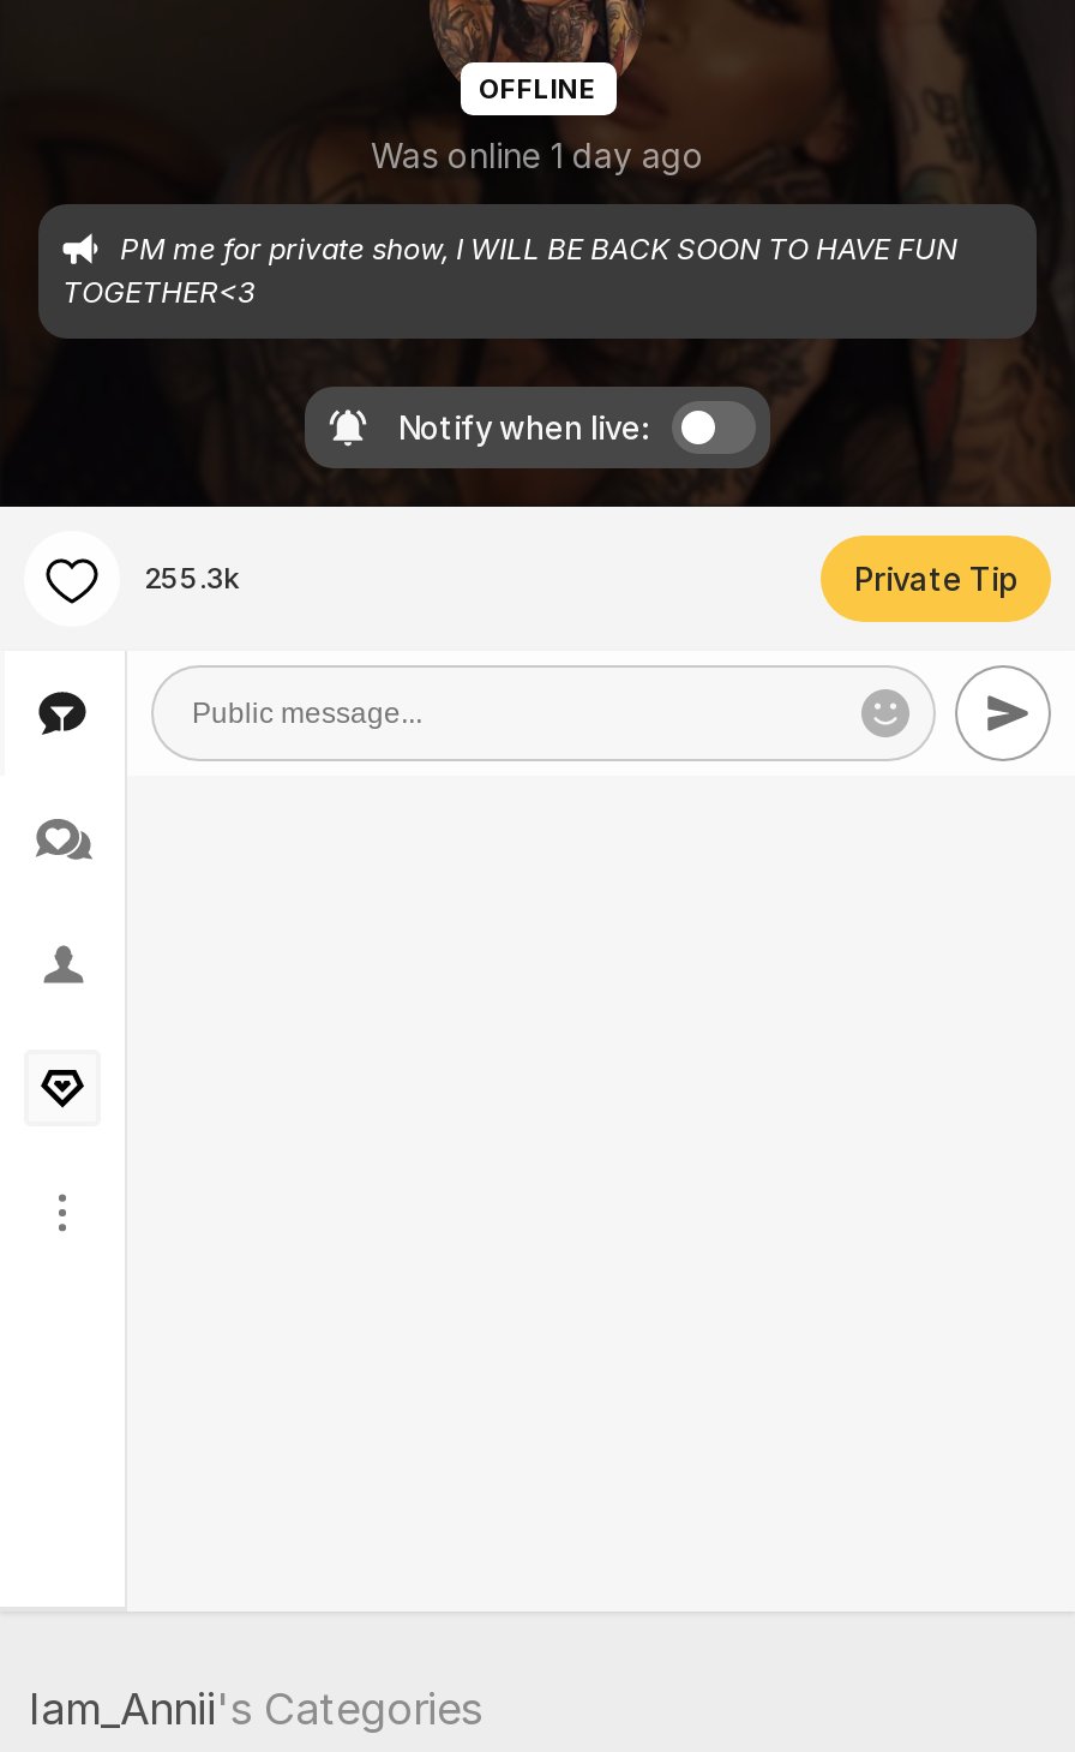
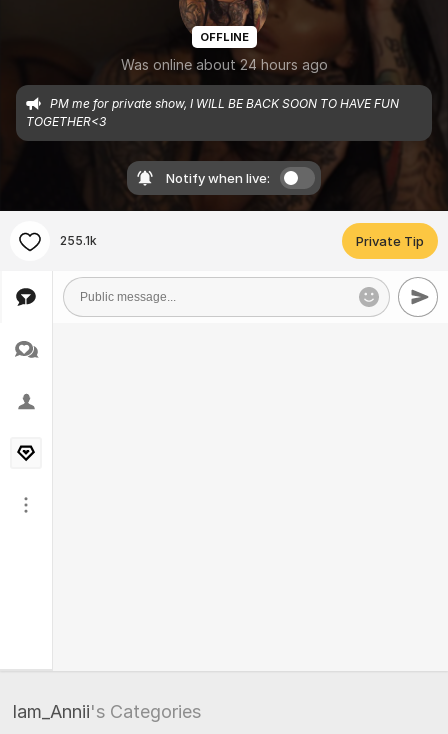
[371,134,704,175] Was online 1 day ago -> [120,56,327,73] Was online about 24 hours ago
[144,560,240,596] 255.3k -> [60,233,97,248] 255.1k

